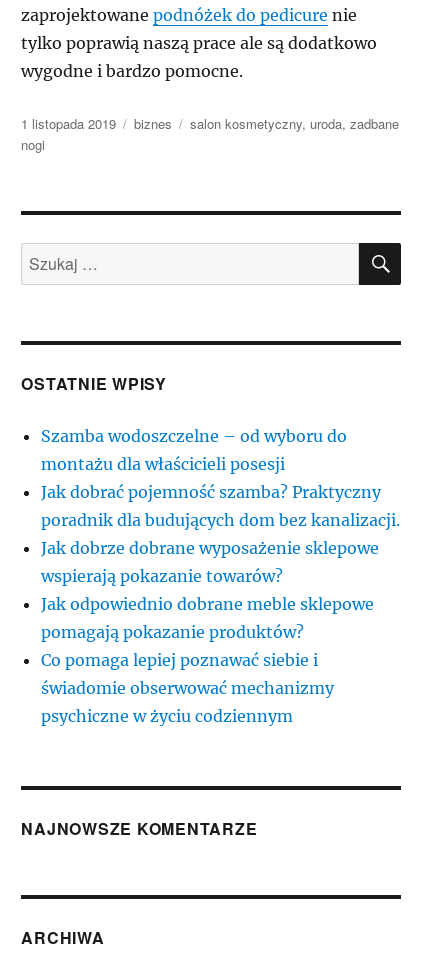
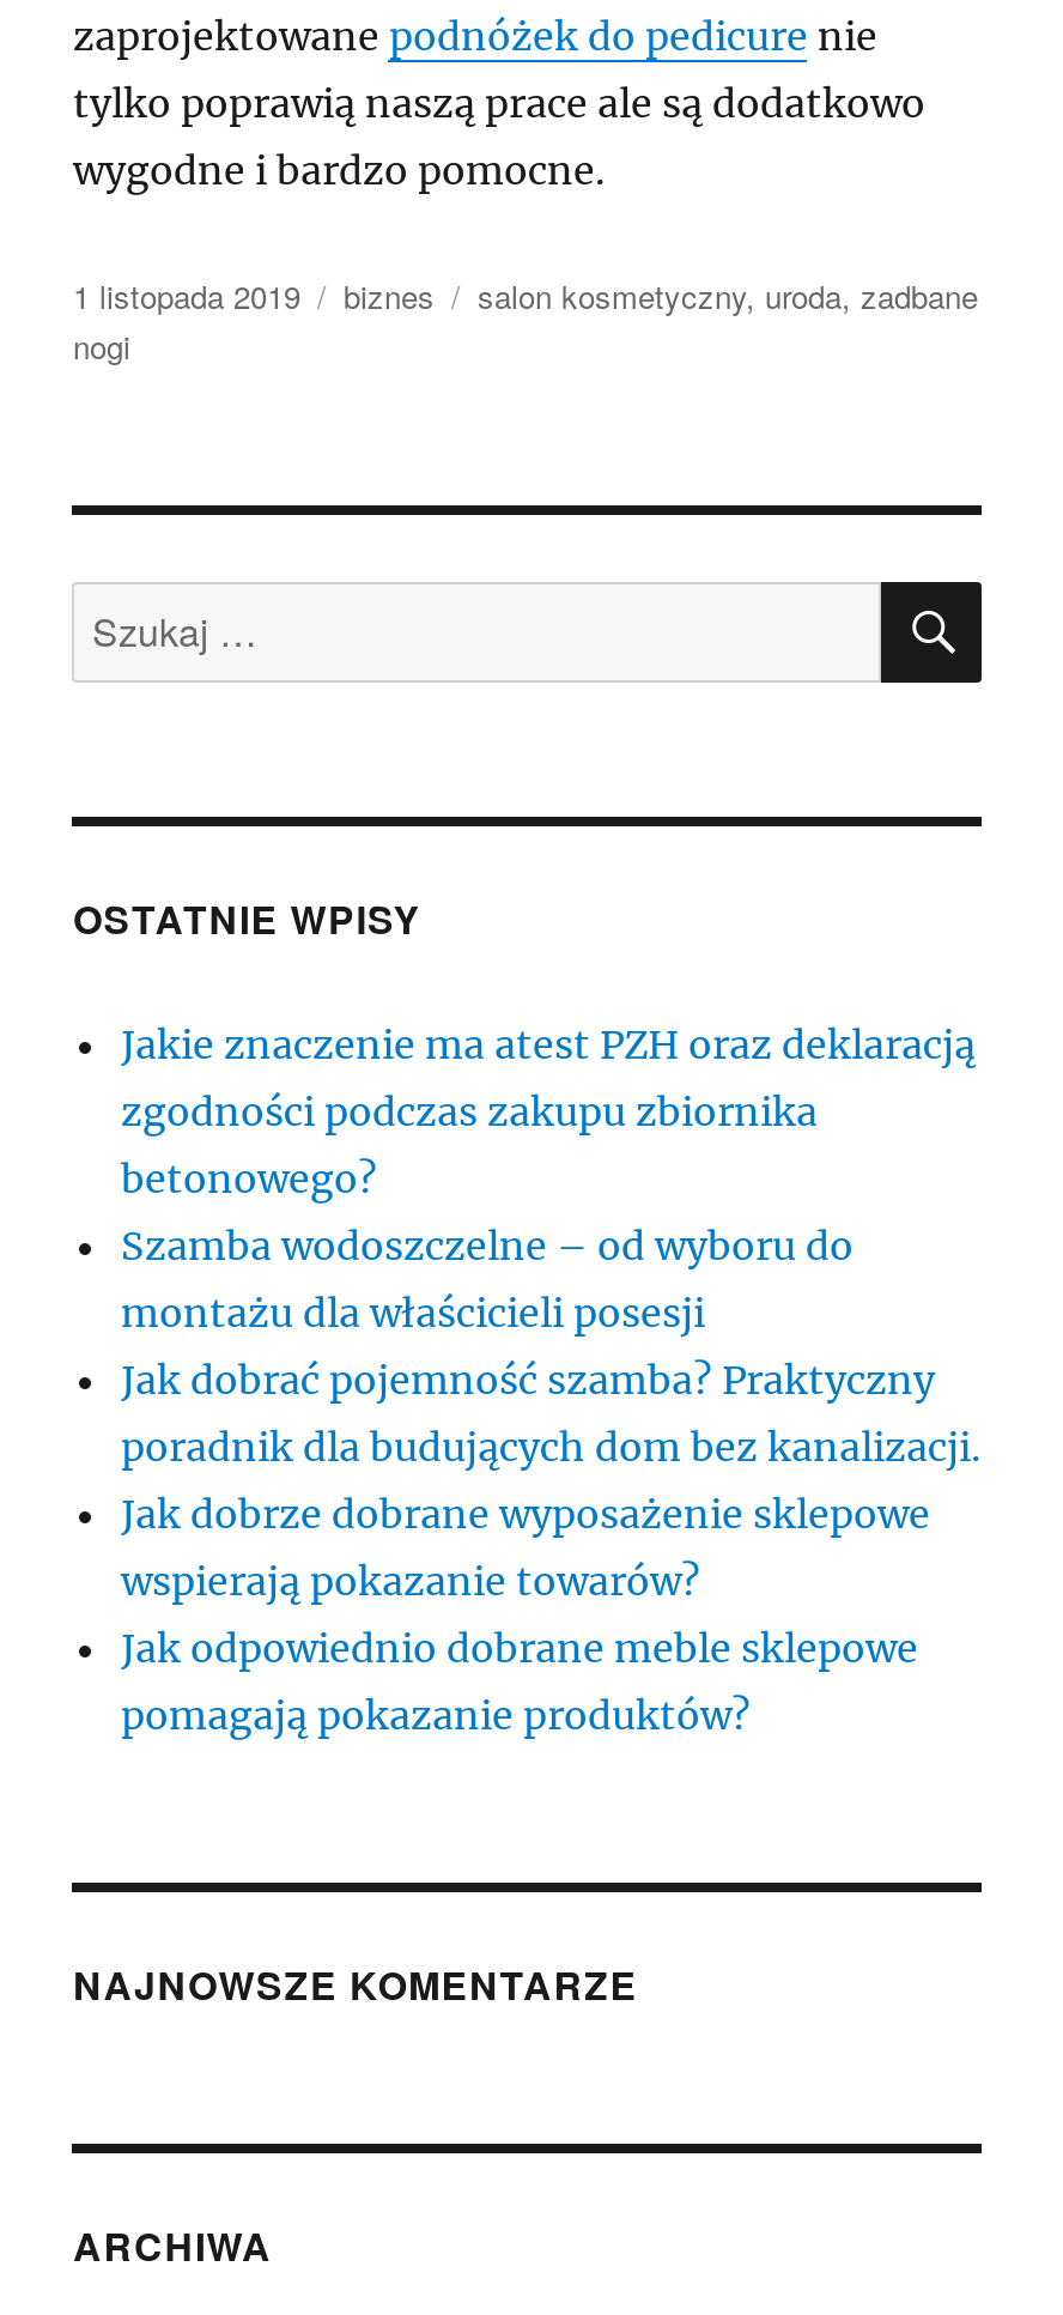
none -> [121,1020,976,1202] Jakie znaczenie ma atest PZH oraz deklaracją | zgodności podczas zakupu zbiornika | betonowego?
moved [41,426,400,642] -> [121,1221,980,1738]: Szamba wodoszczelne – od wyboru do | montażu dla właścicieli posesji | Jak dobrać pojemność szamba? Praktyczny | poradnik dla budujących dom bez kanalizacji. | Jak dobrze dobrane wyposażenie sklepowe | wspierają pokazanie towarów? | Jak odpowiednio dobrane meble sklepowe | pomagają pokazanie produktów?
[41,650,334,726] Co pomaga lepiej poznawać siebie i | świadomie obserwować mechanizmy | psychiczne w życiu codziennym -> none

